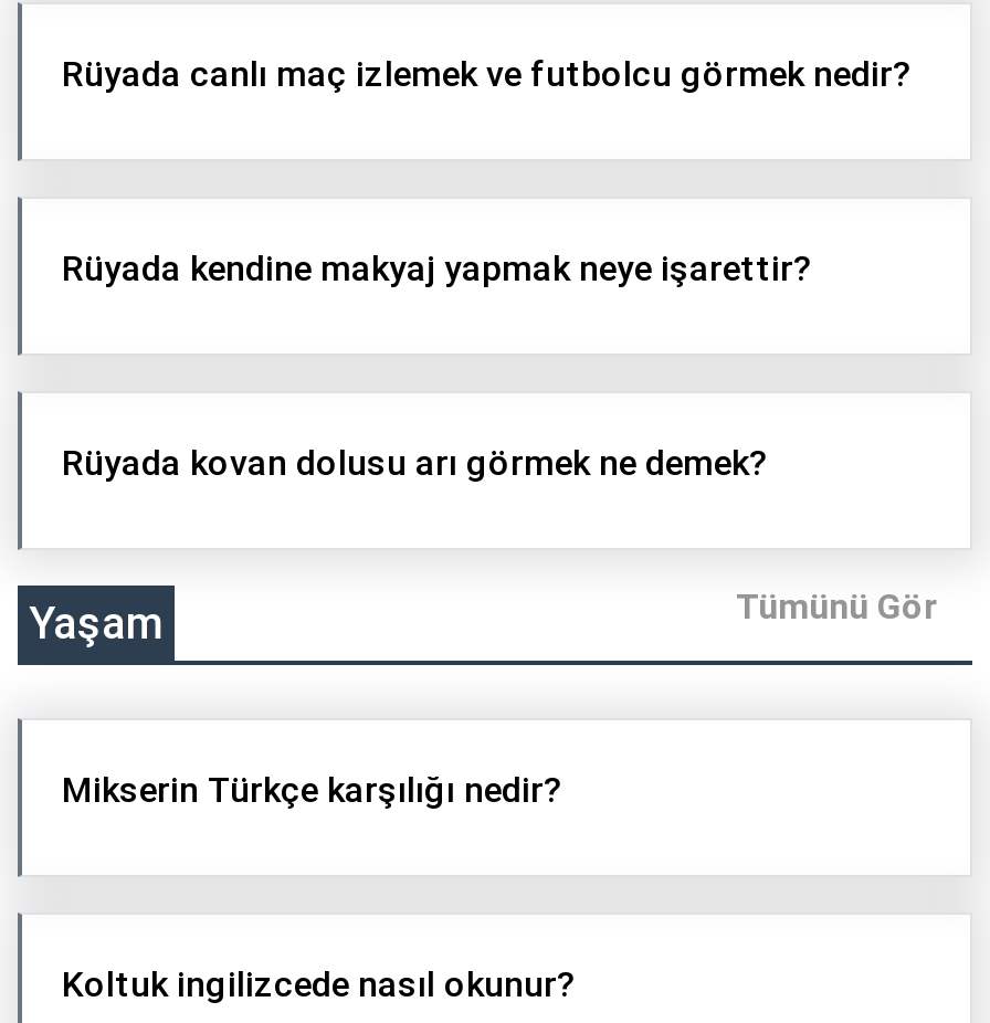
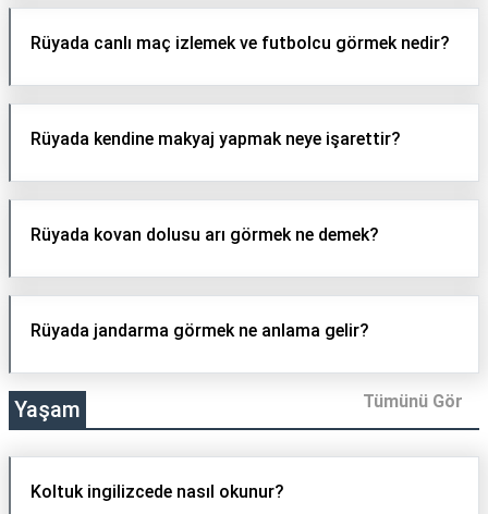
none -> [30,321,369,341] Rüyada jandarma görmek ne anlama gelir?
moved [29,587,939,651] -> [14,391,463,423]: Yaşam | Tümünü Gör
[62,770,564,812] Mikserin Türkçe karşılığı nedir? -> none

